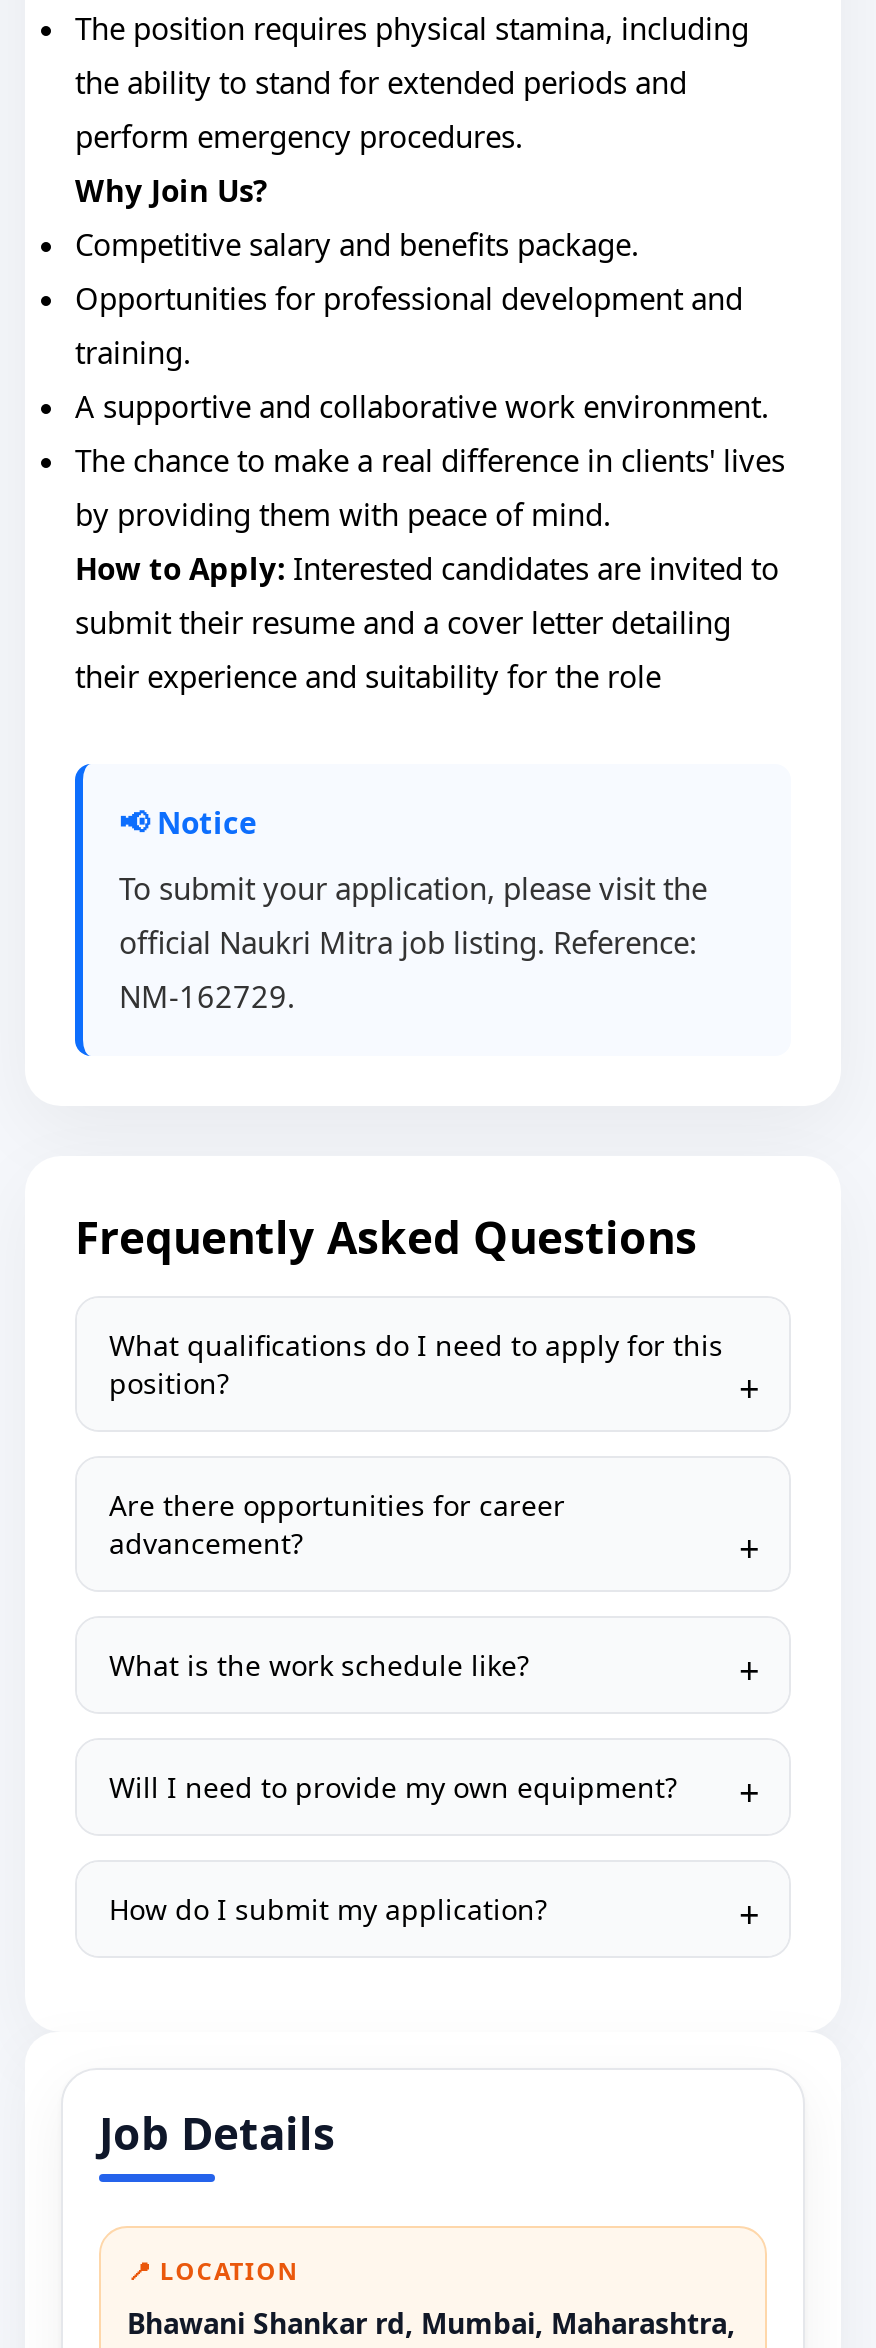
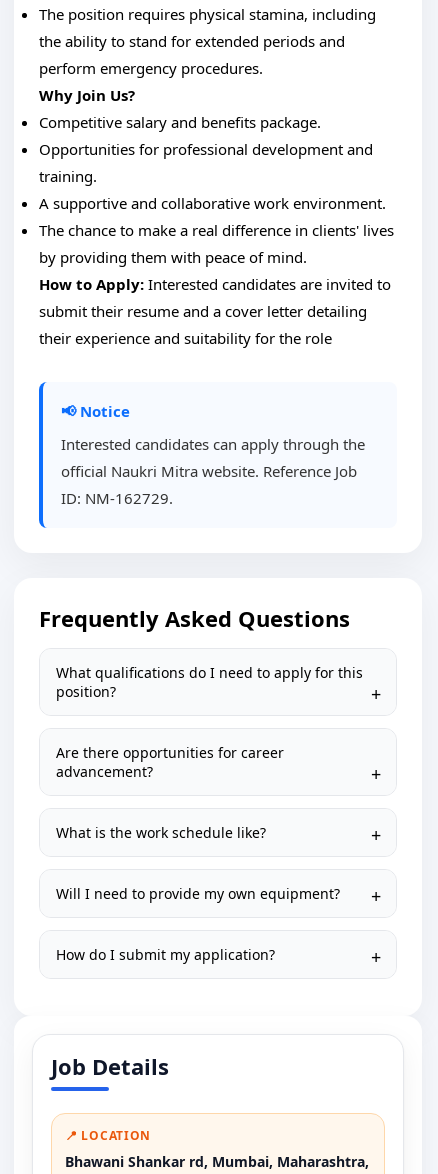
[119,868,707,1016] To submit your application, please visit the | official Naukri Mitra job listing. Reference: | NM-162729. -> [61,434,365,508] Interested candidates can apply through the | official Naukri Mitra website. Reference Job | ID: NM-162729.

